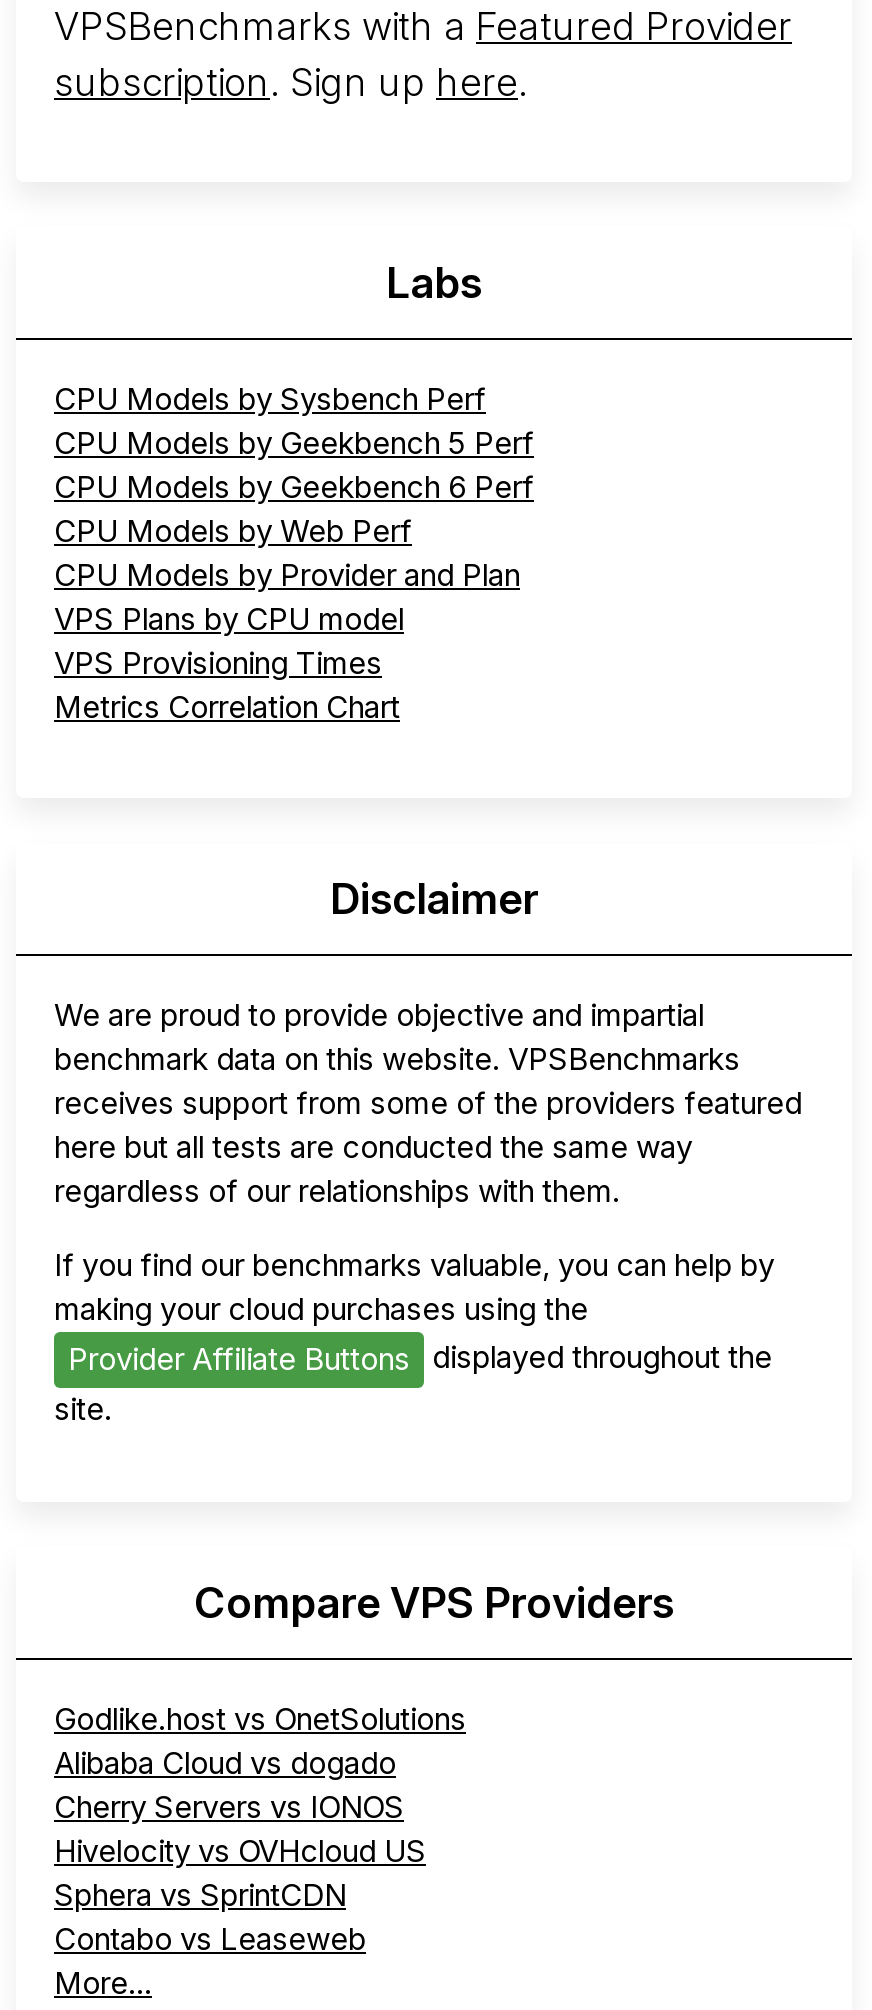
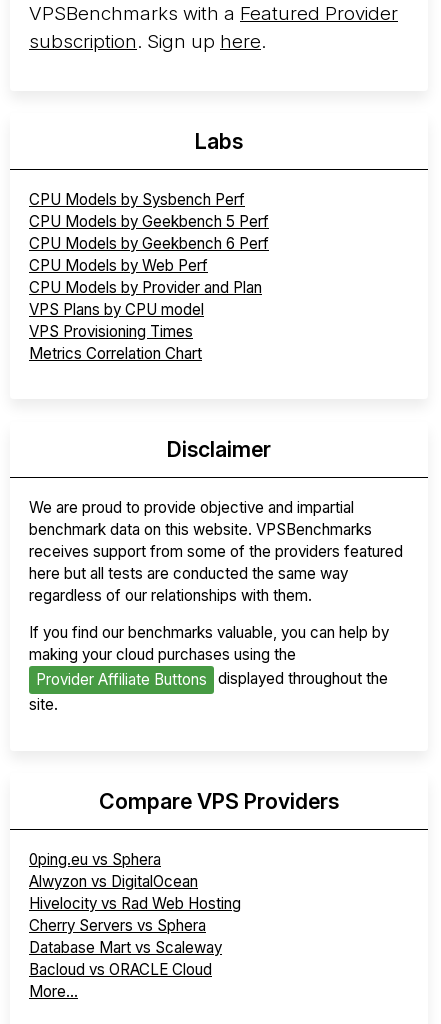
[54,1699,466,1957] Godlike.host vs OnetSolutions | Alibaba Cloud vs dogado | Cherry Servers vs IONOS | Hivelocity vs OVHcloud US | Sphera vs SprintCDN | Contabo vs Leaseweb -> [29,850,241,979] 0ping.eu vs Sphera | Alwyzon vs DigitalOcean | Hivelocity vs Rad Web Hosting | Cherry Servers vs Sphera | Database Mart vs Scaleway | Bacloud vs ORACLE Cloud

